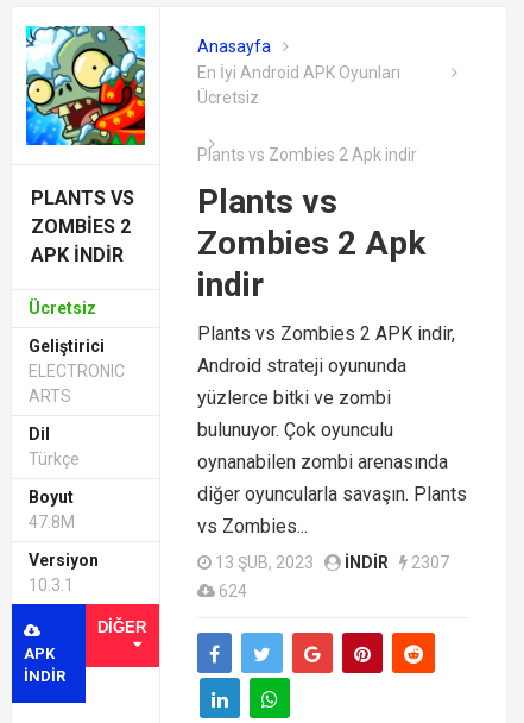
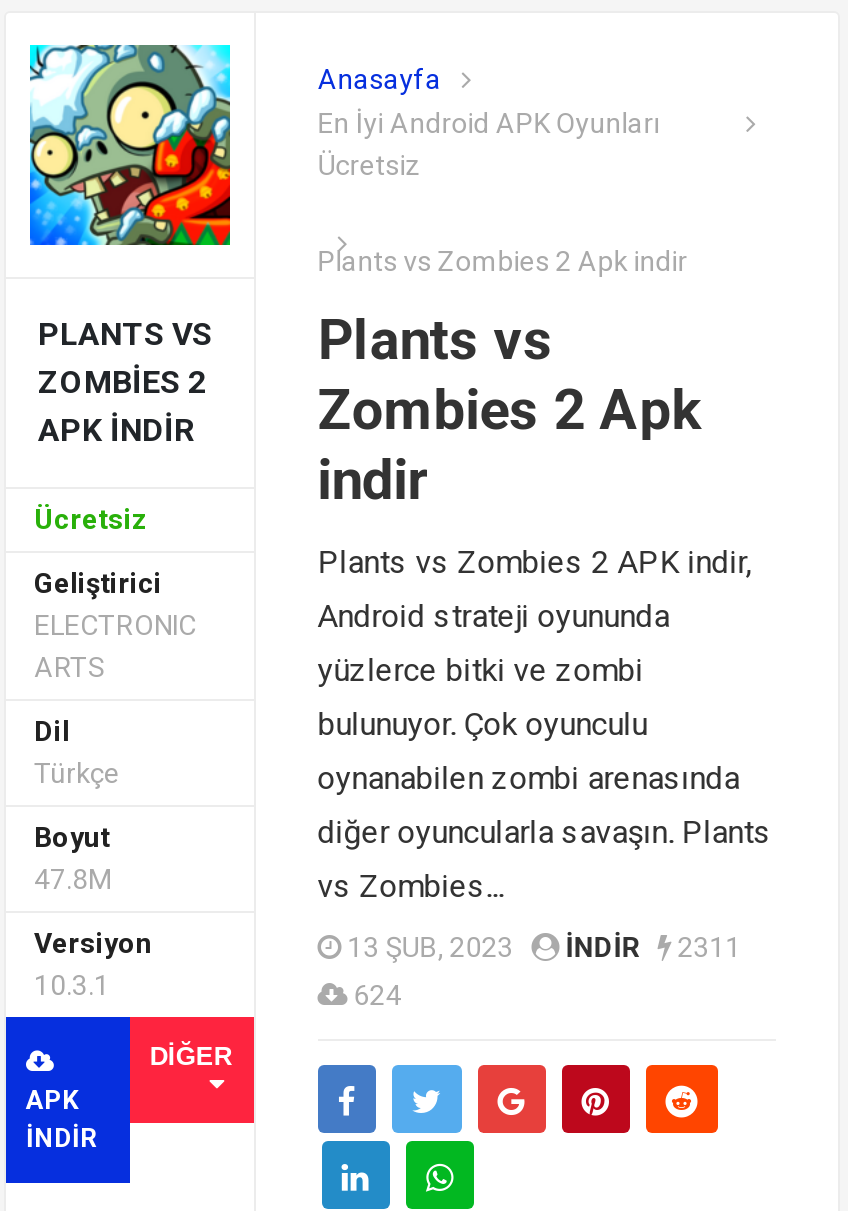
[211,553,449,572] 13 ŞUB, 2023 INDIR 2307 -> [342,931,742,963] 13 ŞUB, 2023 INDIR 2311

